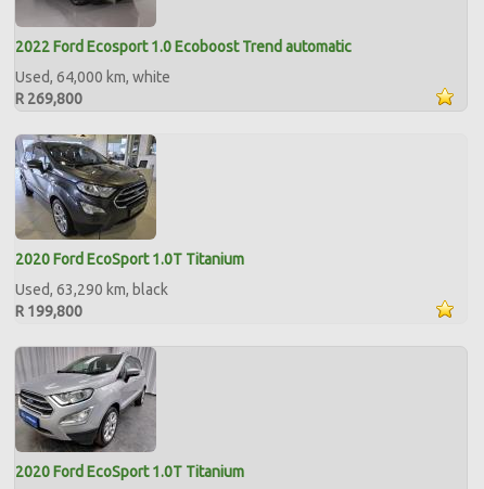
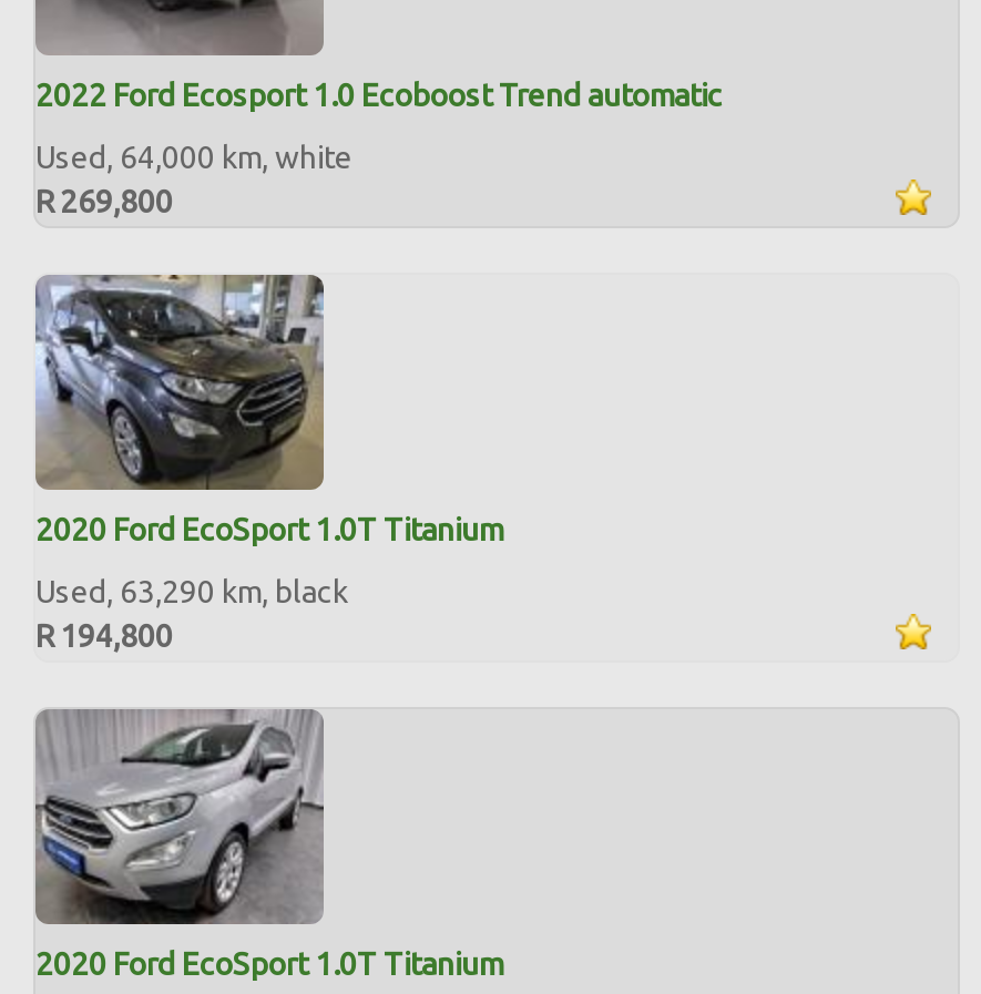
[15,303,82,320] R 199,800 -> [35,618,173,654] R 194,800

